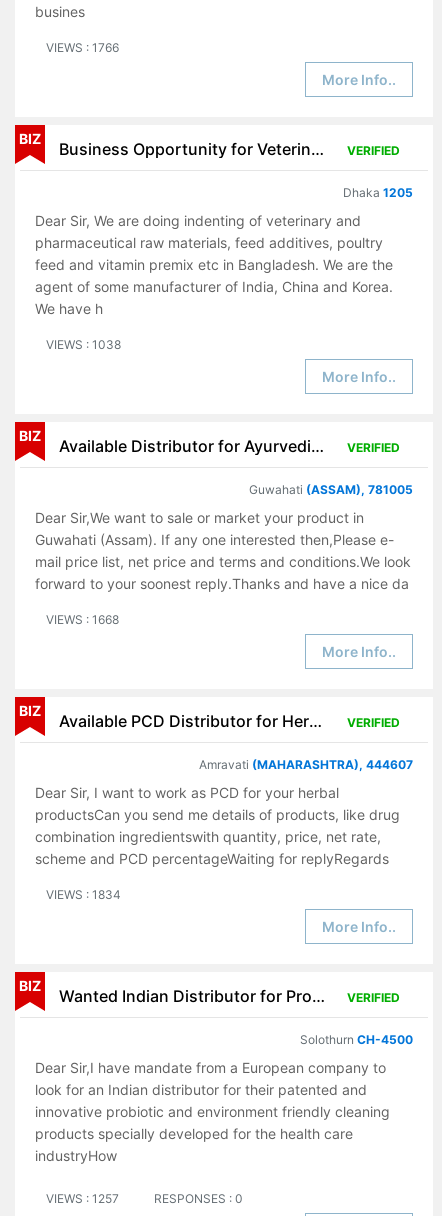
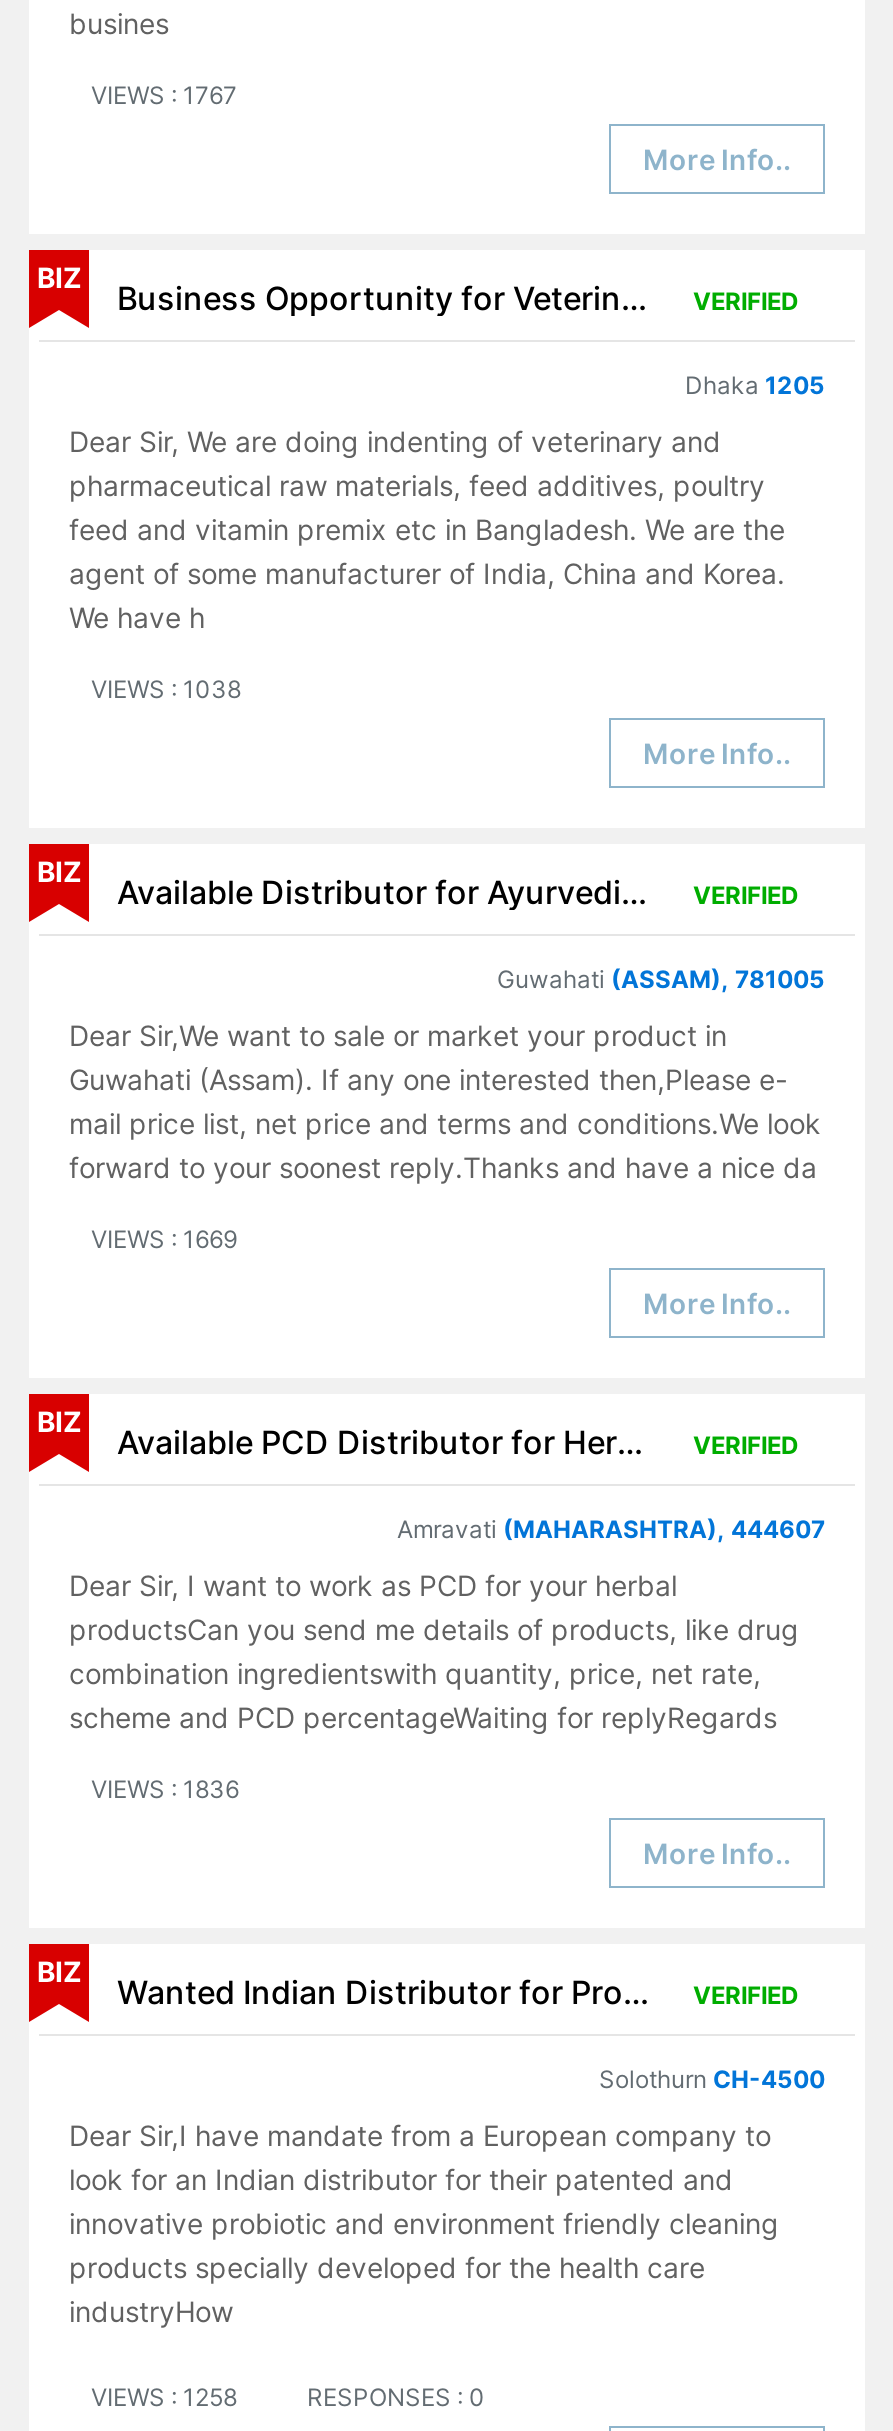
[46,40,119,55] VIEWS : 1766 -> [91,80,237,110] VIEWS : 1767
[46,612,119,627] VIEWS : 1668 -> [91,1224,237,1254] VIEWS : 1669
[46,887,121,902] VIEWS : 1834 -> [91,1774,239,1804] VIEWS : 1836
[46,1191,119,1206] VIEWS : 1257 -> [91,2382,237,2412] VIEWS : 1258

